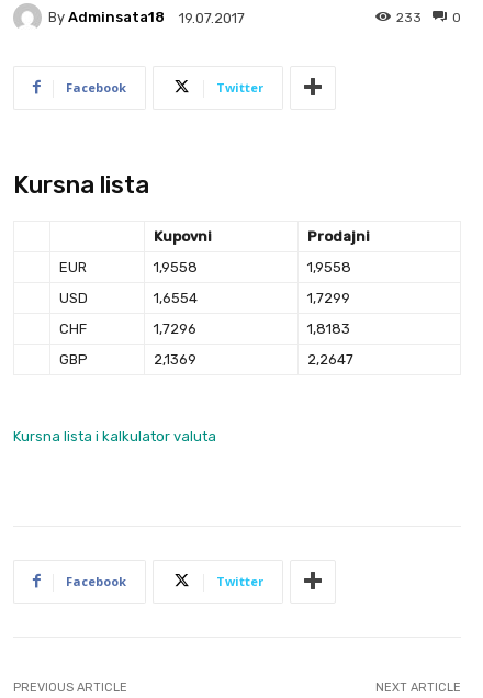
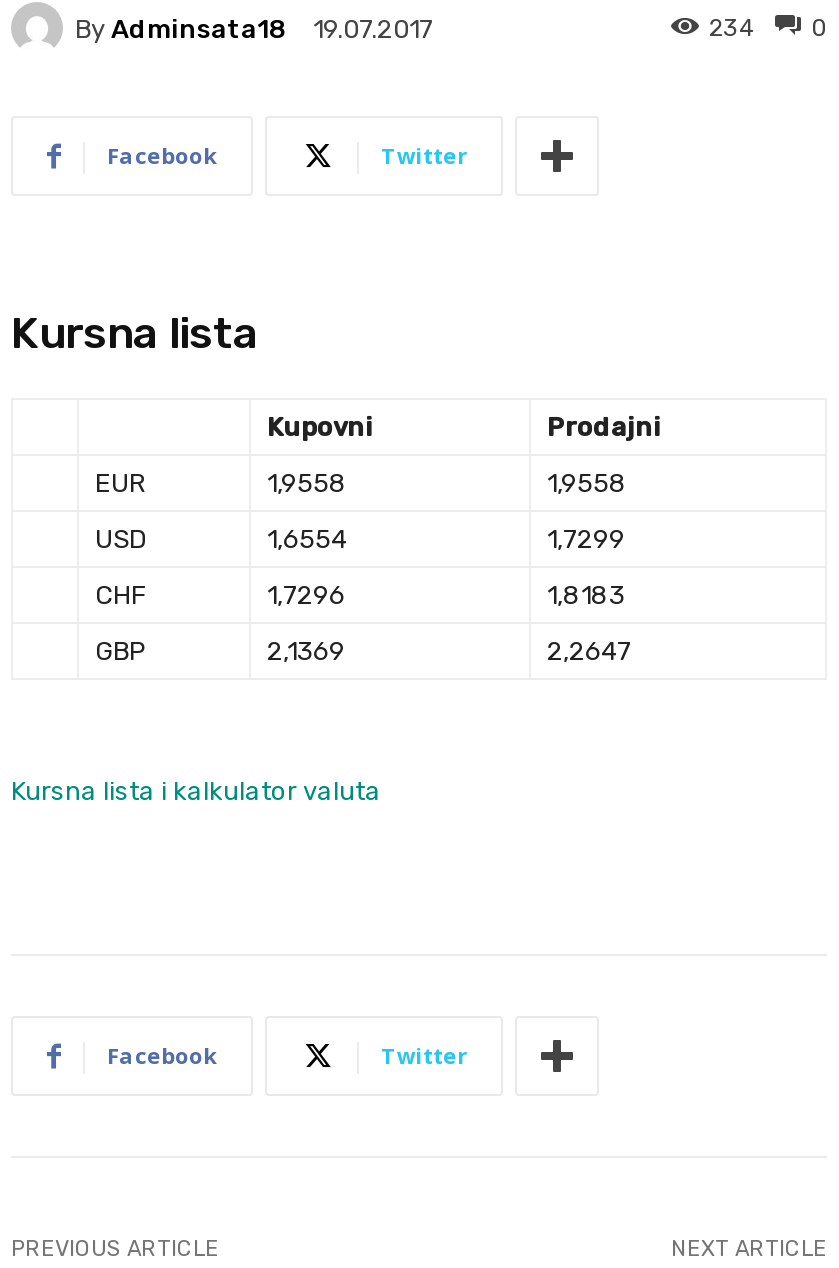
[396,10,461,25] 233 0 -> [709,14,827,42] 234 0

